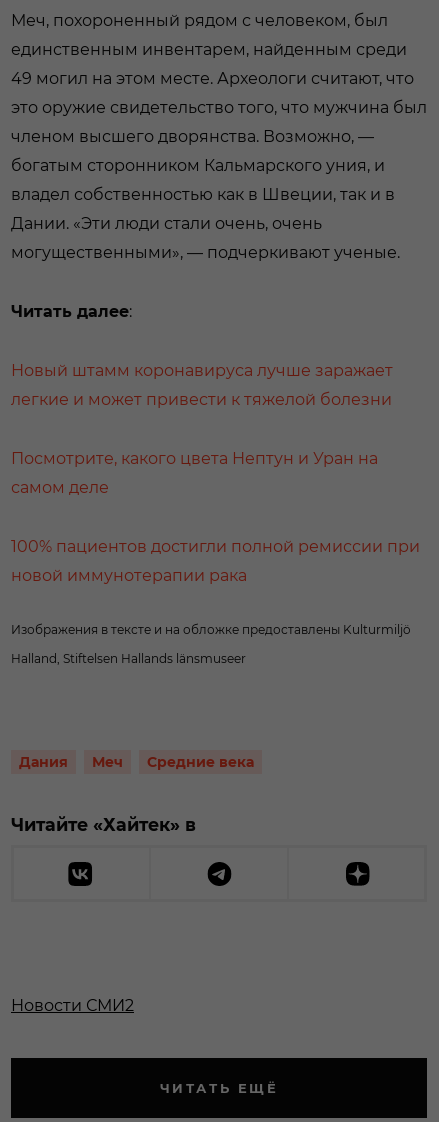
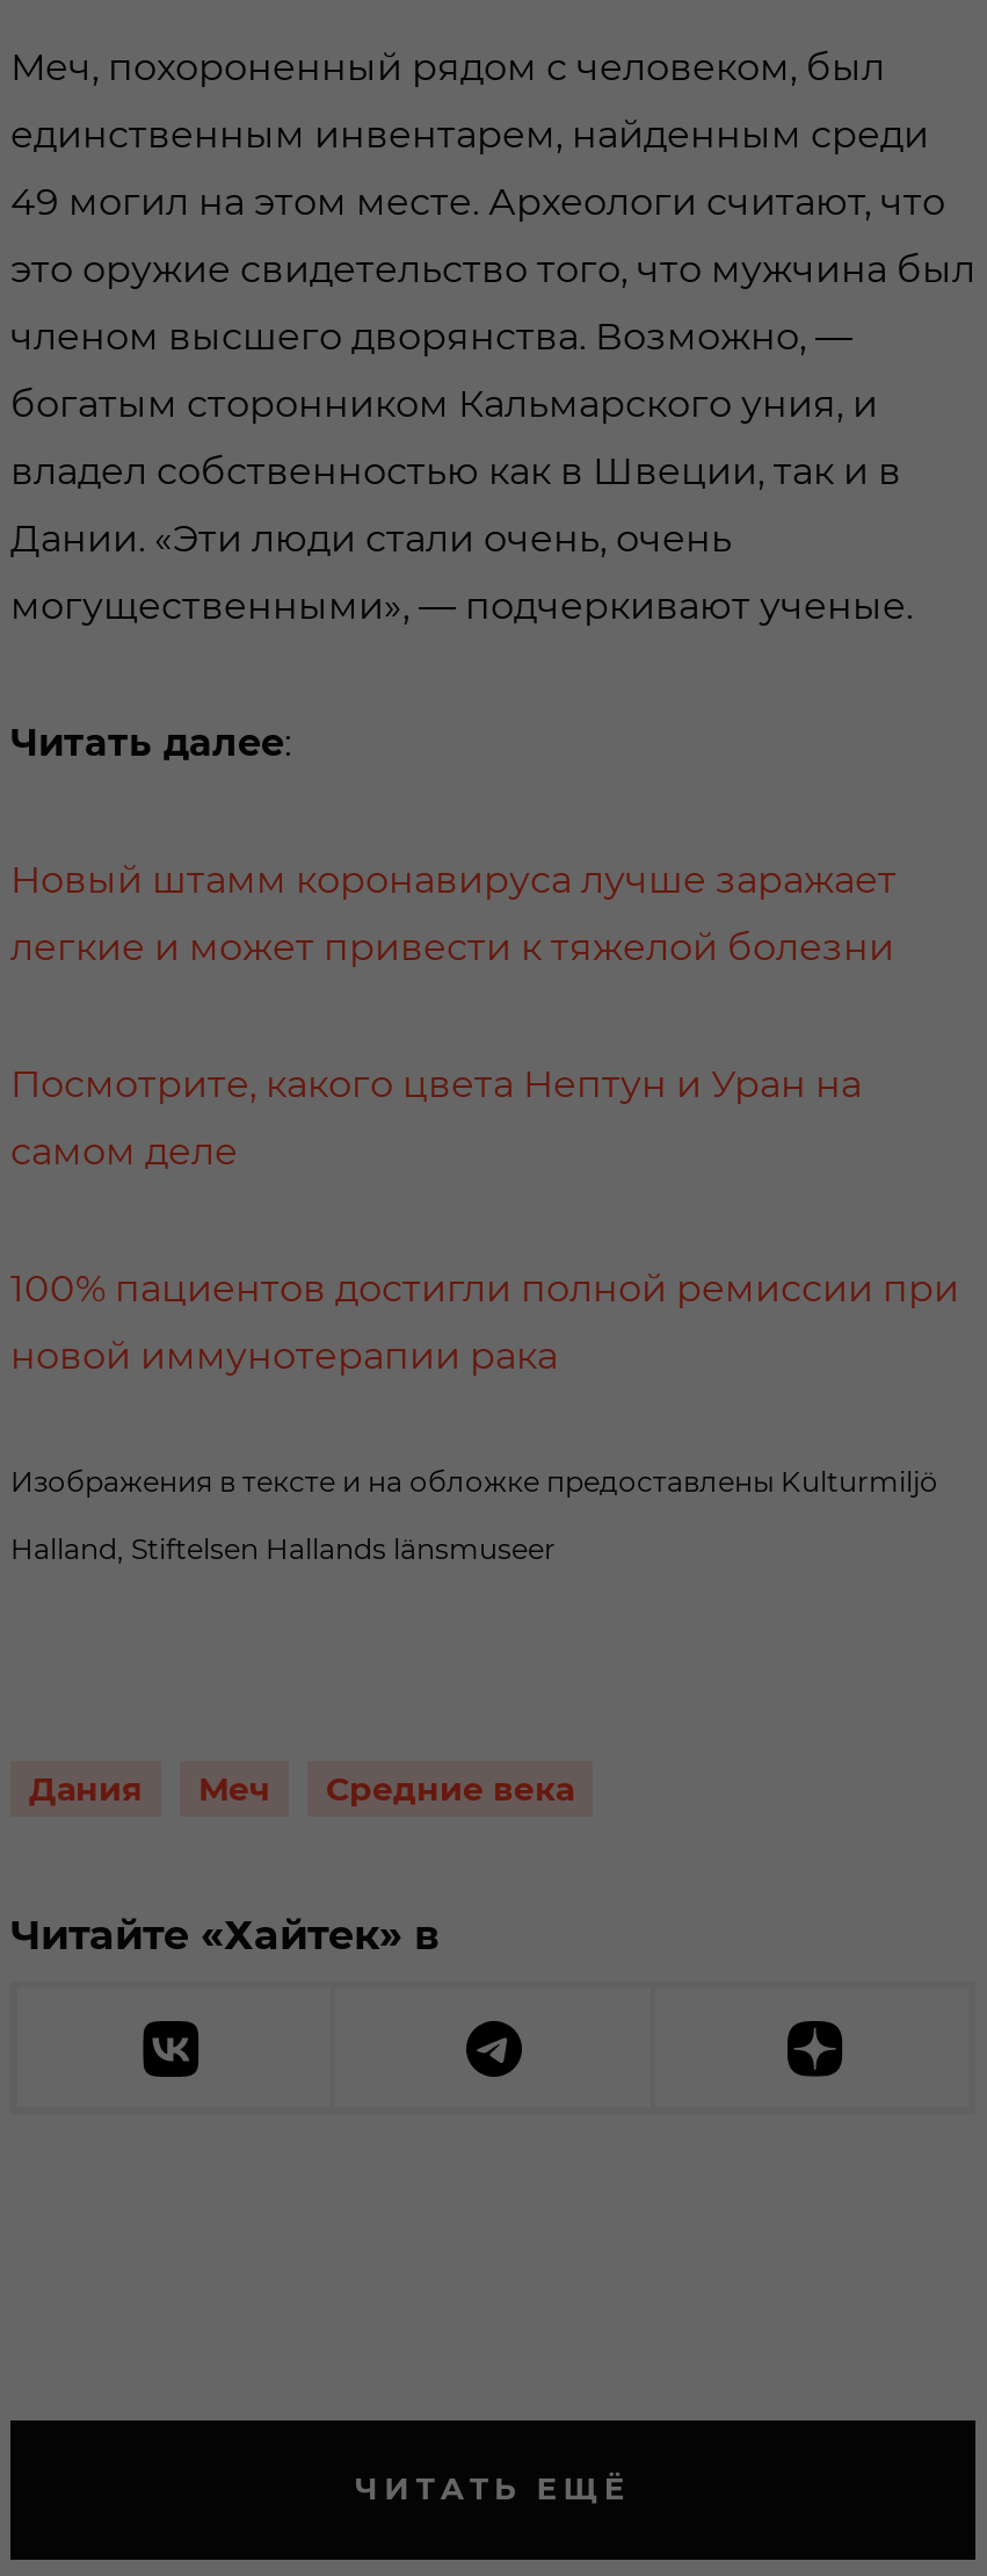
[11,996,134,1015] Новости СМИ2 -> none

